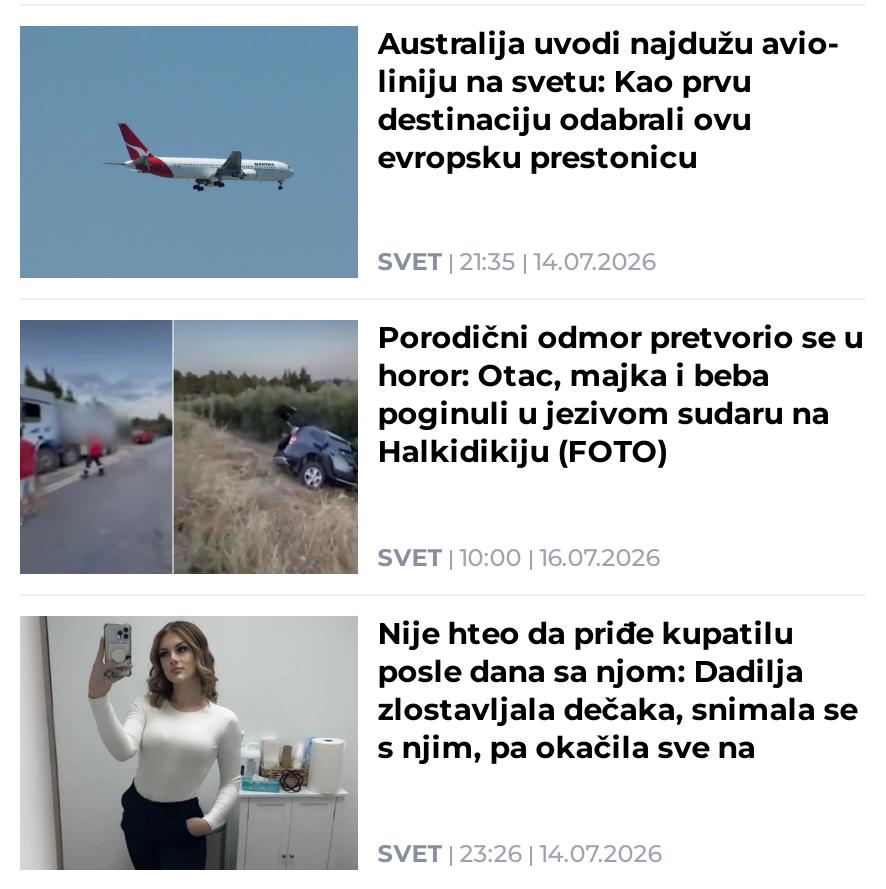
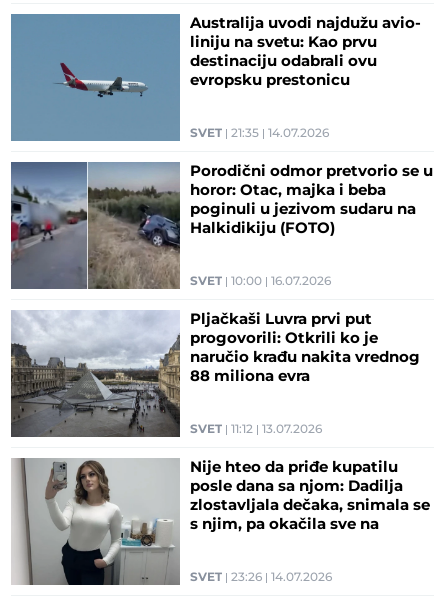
none -> [10,308,420,439] [image] | Pljačkaši Luvra prvi put | progovorili: Otkrili ko je | naručio krađu nakita vrednog | 88 miliona evra | SVET 11:12 13.07.2026

